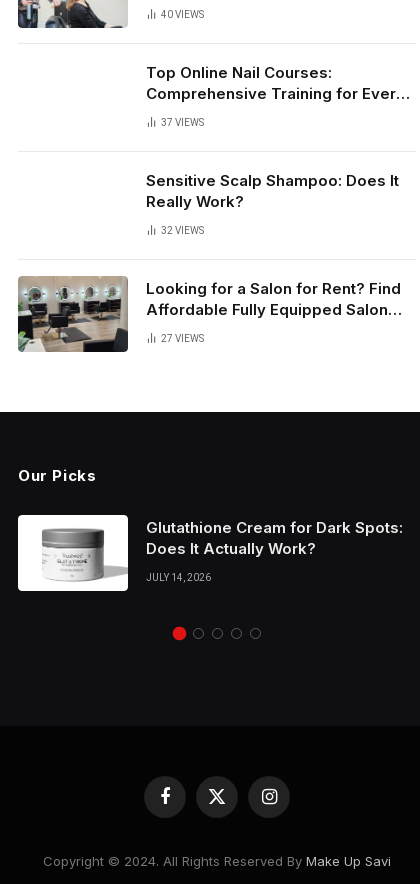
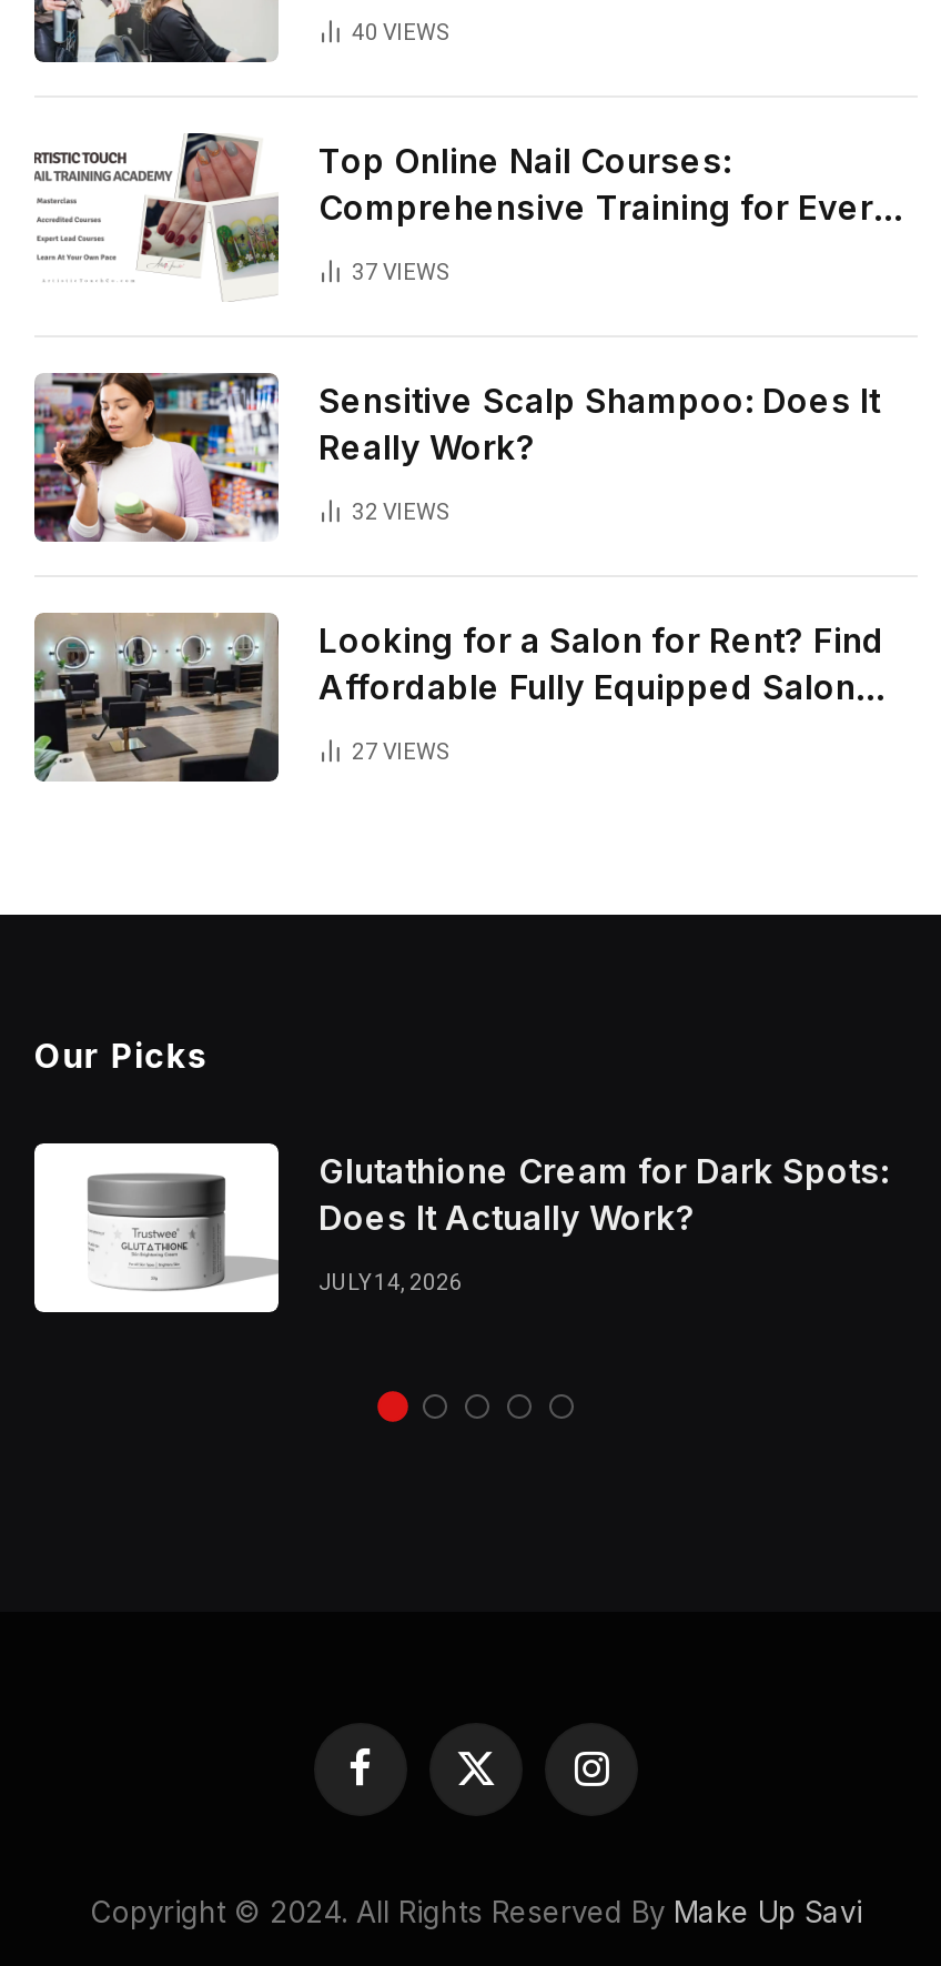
none -> [32,131,281,280] [image]
none -> [32,371,281,544] [image]

